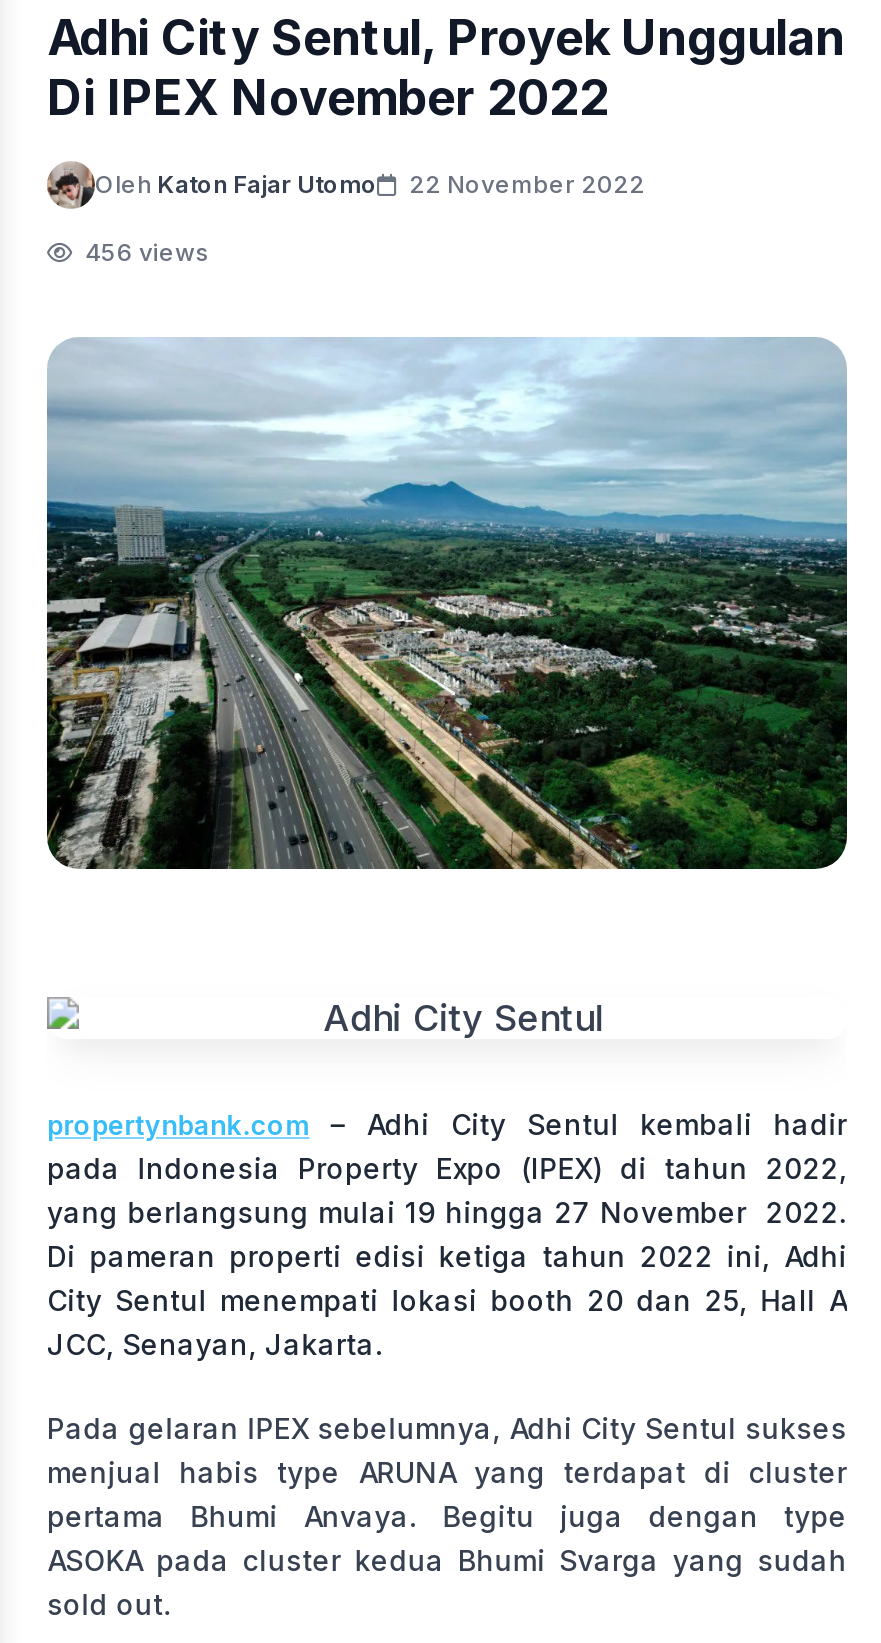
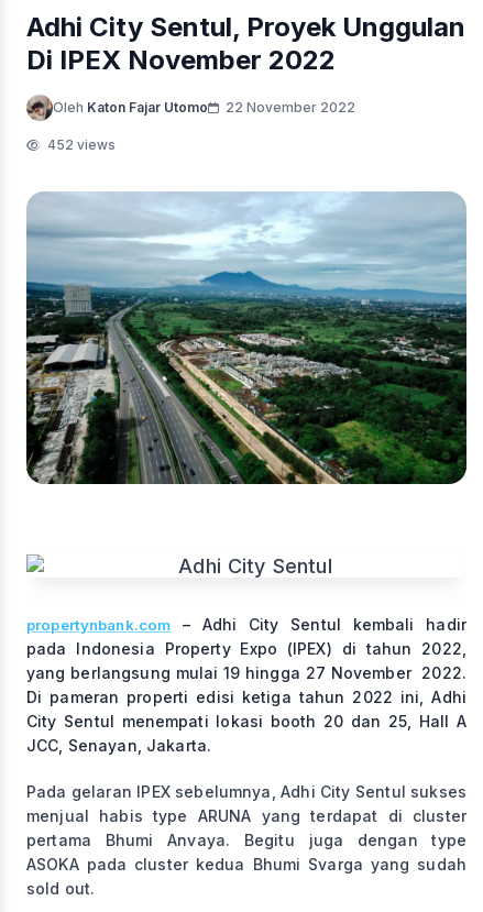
[85,237,209,267] 456 views -> [47,136,116,153] 452 views

